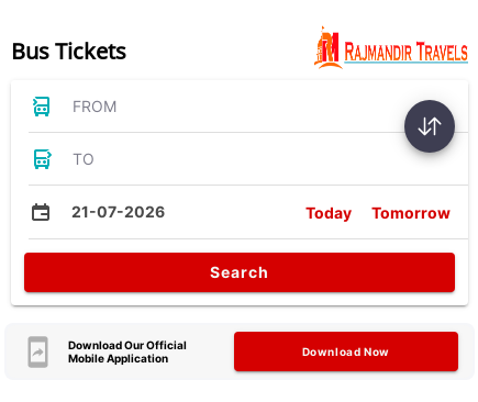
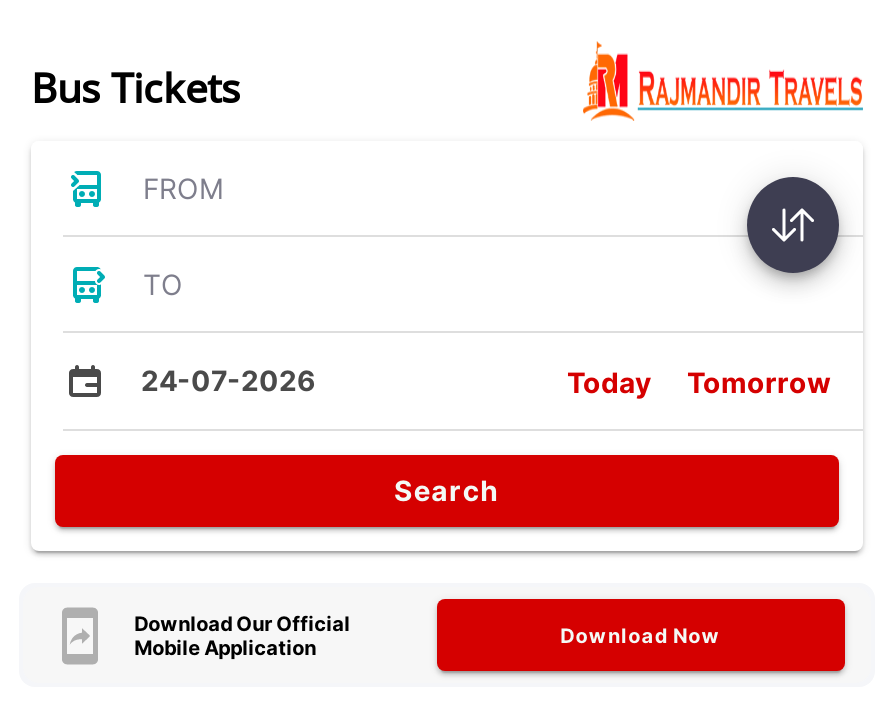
[71,202,165,221] 21-07-2026 -> [141,363,315,397] 24-07-2026

